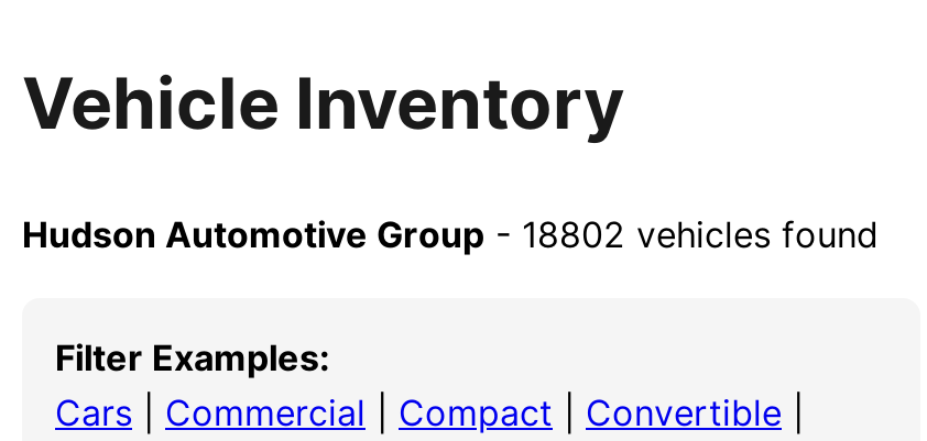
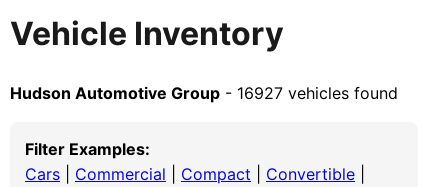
[22,212,879,256] Hudson Automotive Group - 18802 vehicles found -> [10,83,398,103] Hudson Automotive Group - 16927 vehicles found

